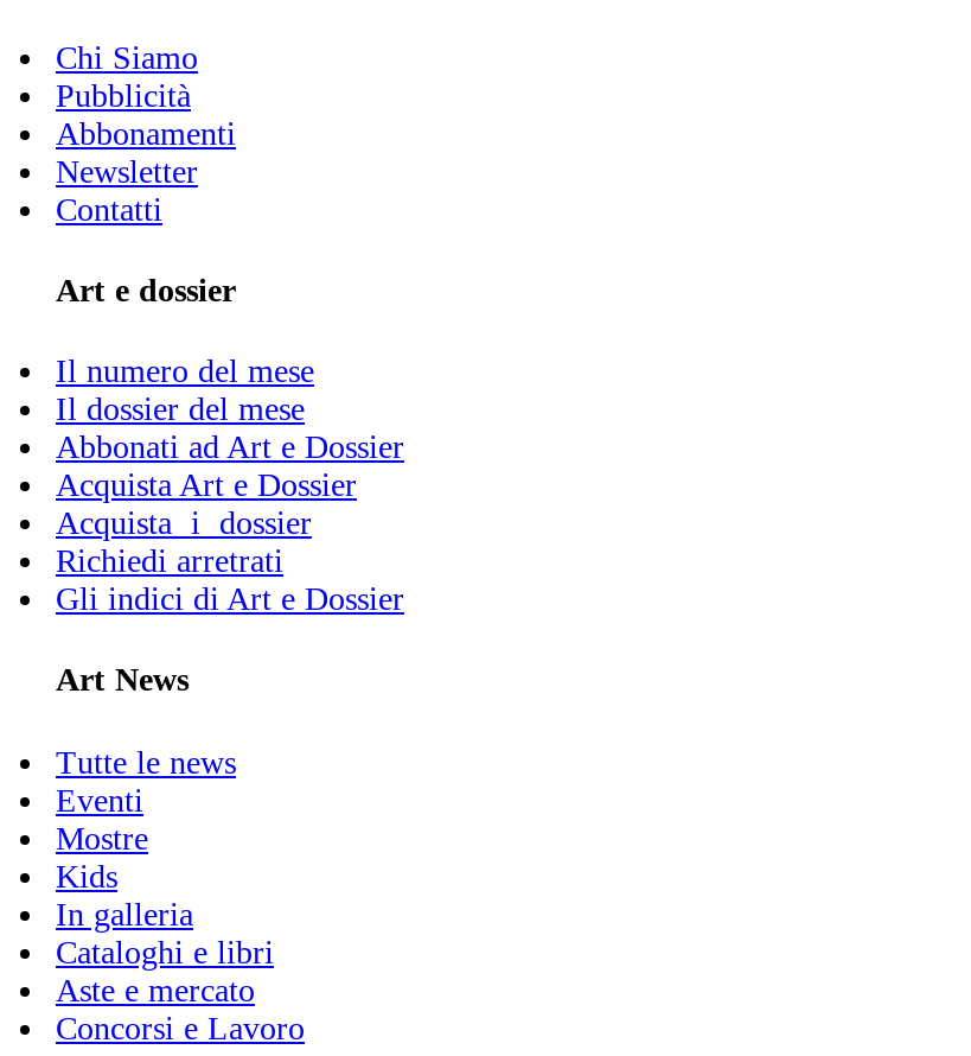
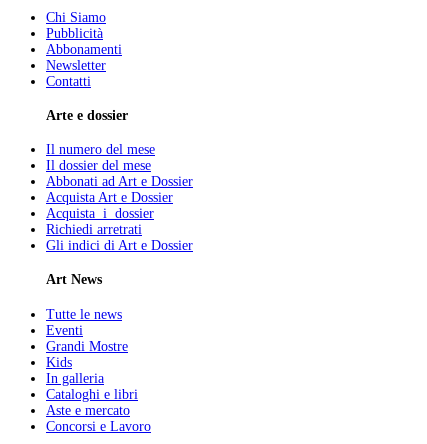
[56,272,236,308] Art e dossier -> [46,108,128,123] Arte e dossier
[56,820,148,856] Mostre -> [46,339,128,354] Grandi Mostre

